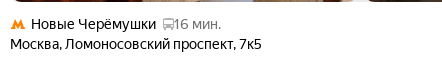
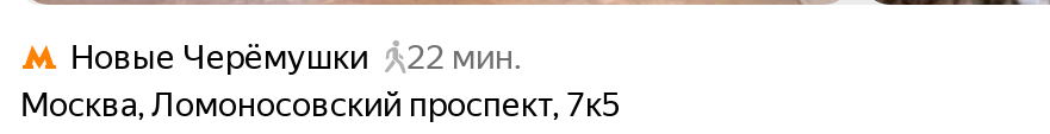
[31,16,221,32] Новые Черёмушки 16 мин. -> [70,38,521,76] Новые Черёмушки 22 мин.

